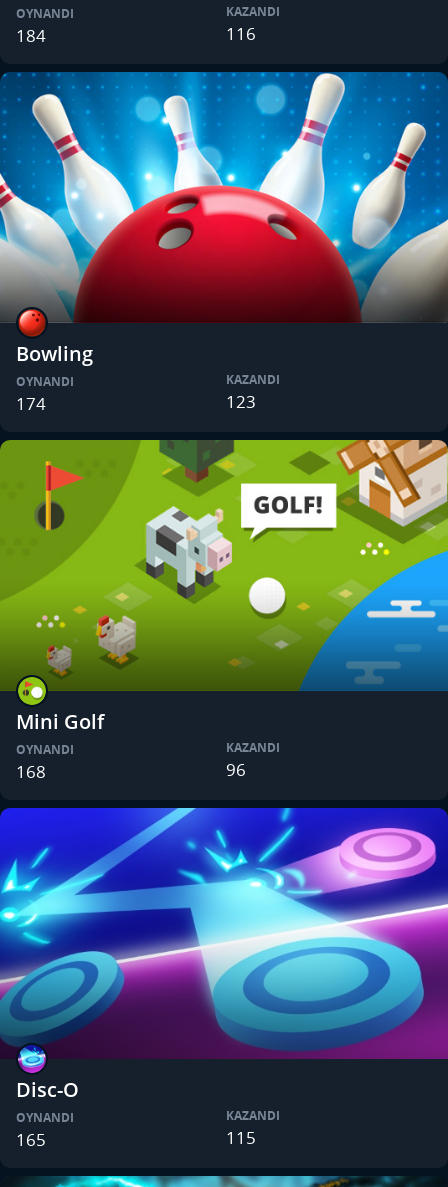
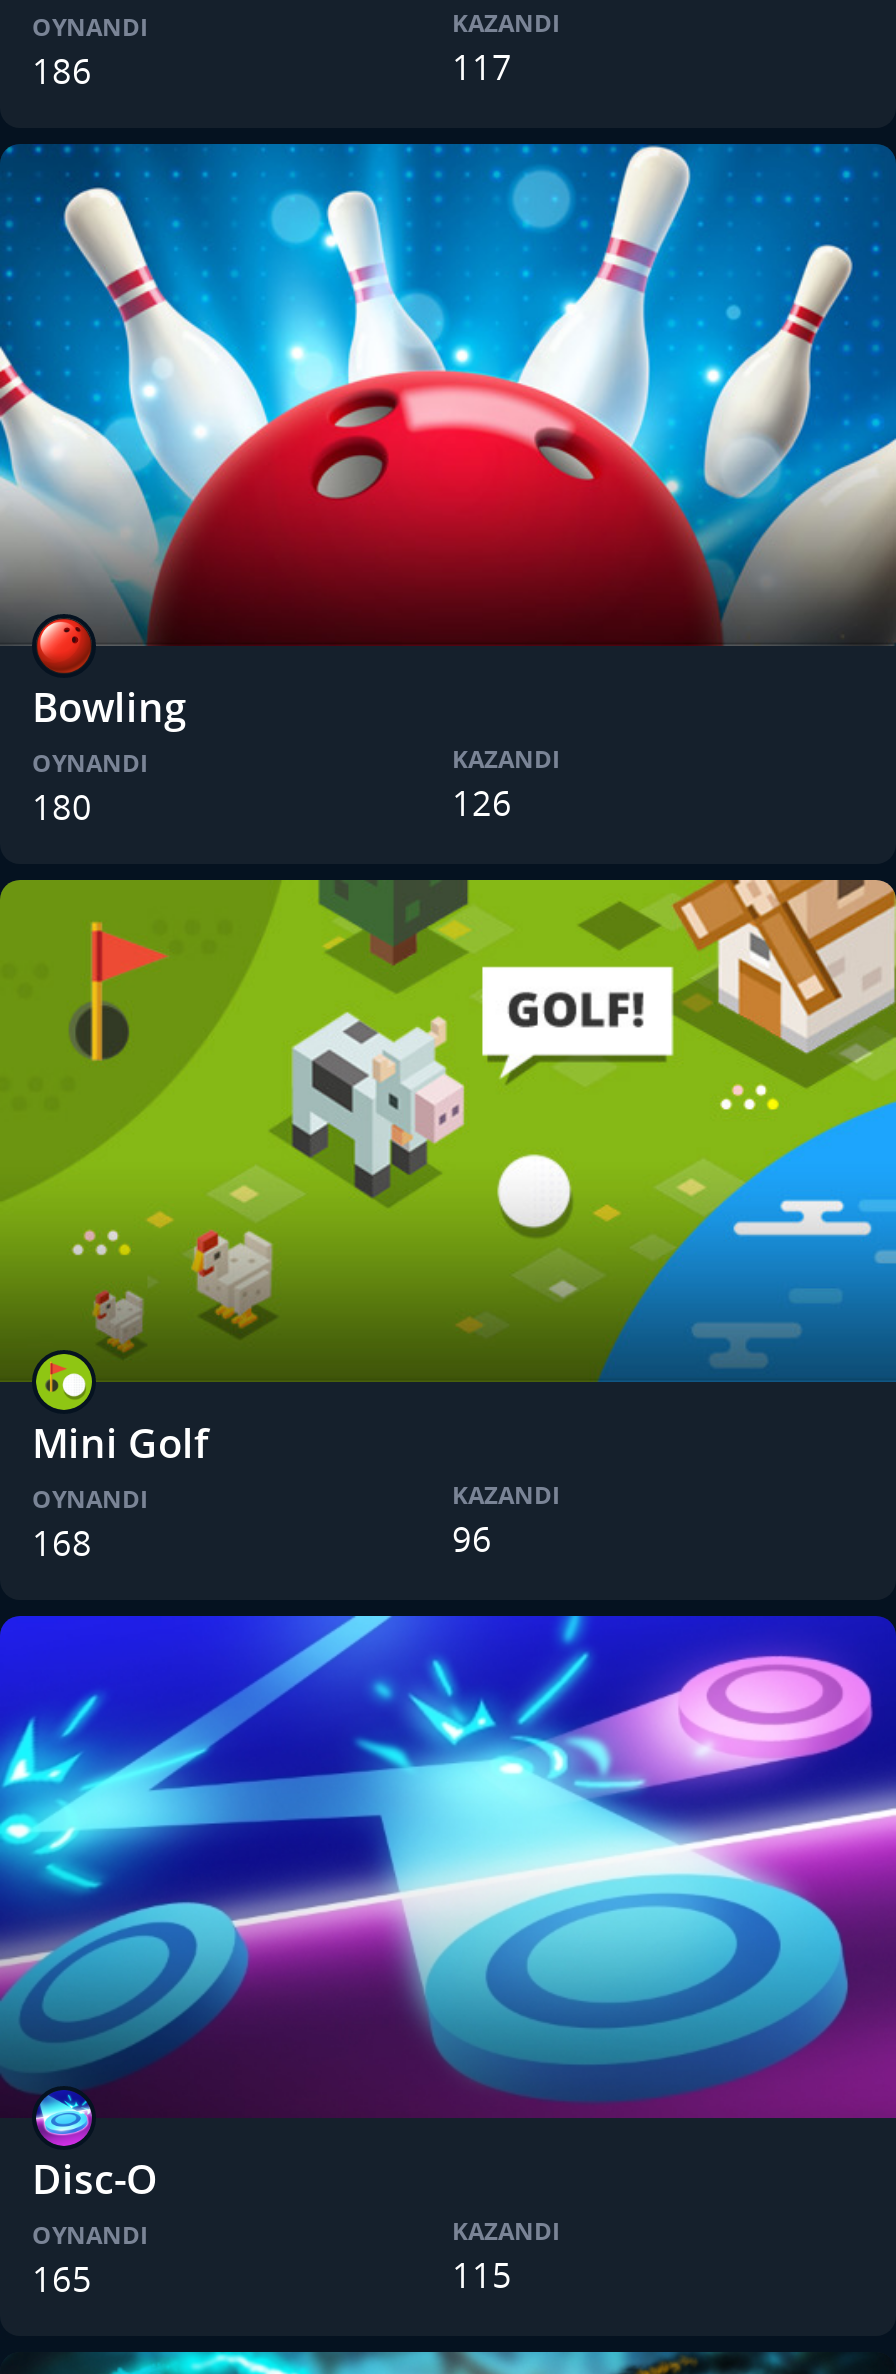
[16,24,46,47] 184 -> [32,48,92,94] 186
[226,22,256,45] 116 -> [452,44,512,90] 117
[16,392,46,415] 174 -> [32,784,92,830] 180
[226,390,256,413] 123 -> [452,780,512,826] 126

